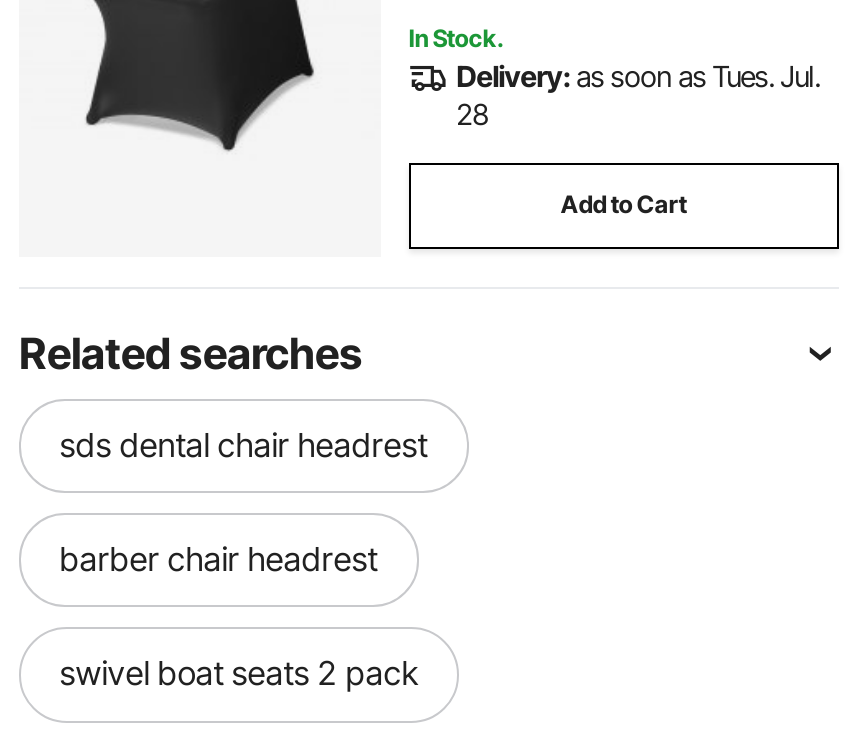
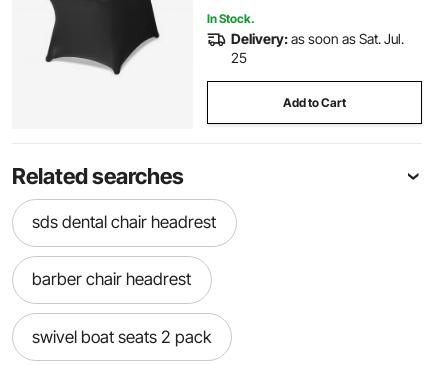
[456,59,820,93] Delivery: as soon as Tues. Jul. -> [231,30,404,47] Delivery: as soon as Sat. Jul.
[456,97,488,131] 28 -> [231,49,247,66] 25

